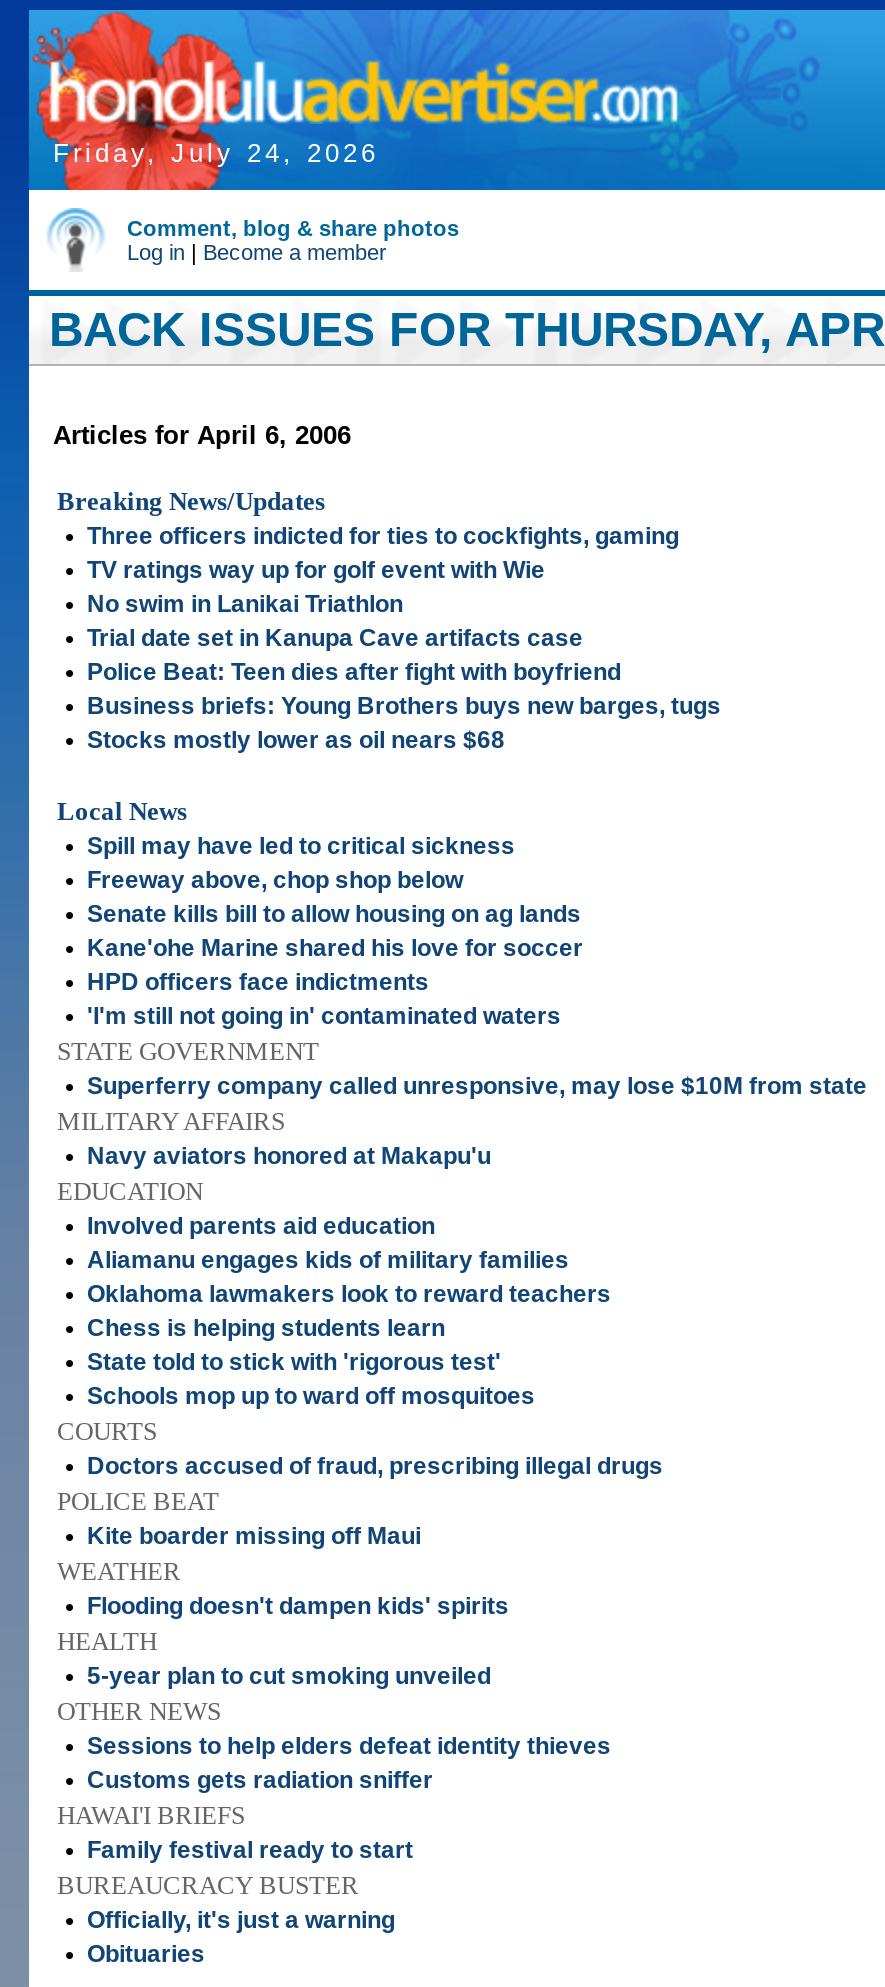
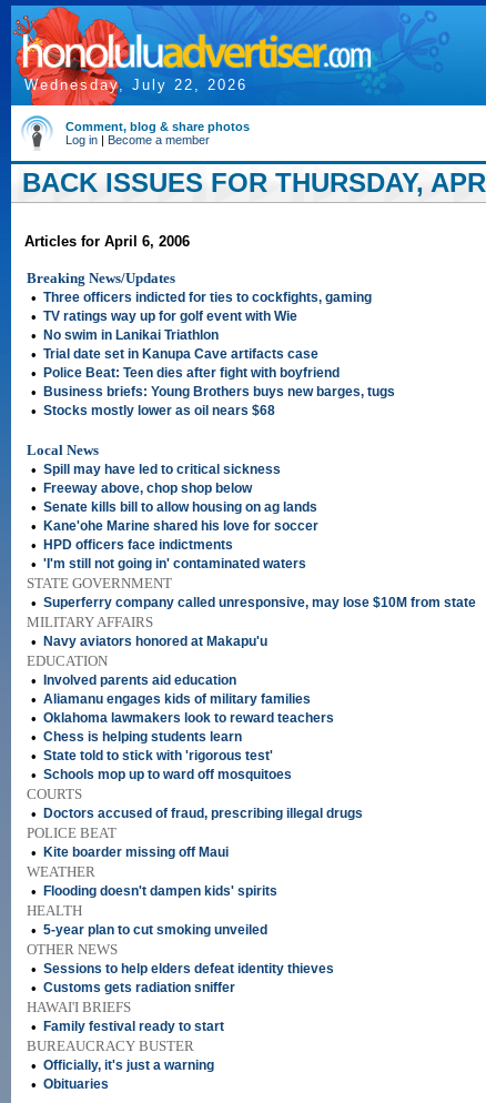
[53,138,379,168] Friday, July 24, 2026 -> [24,77,247,93] Wednesday, July 22, 2026

